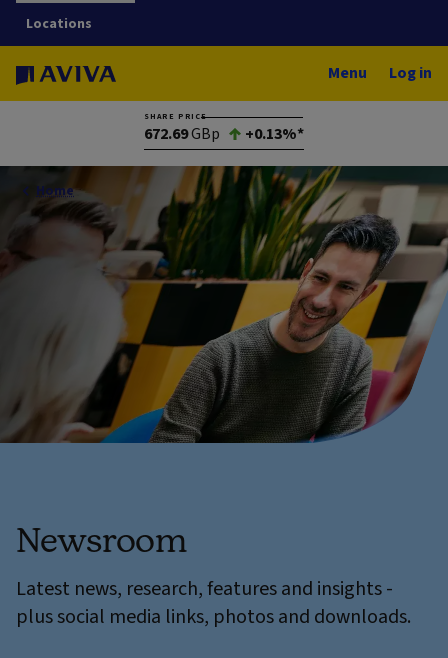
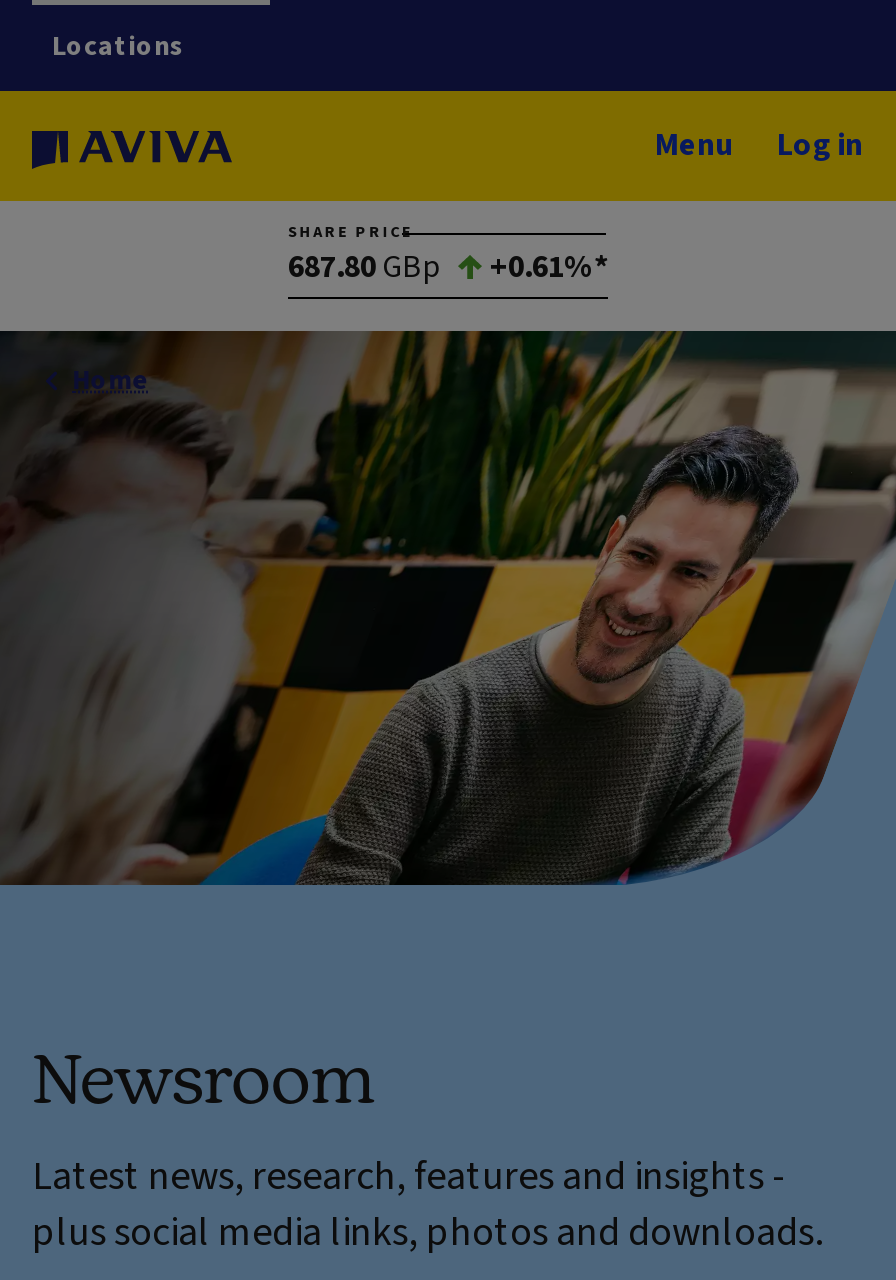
[144,123,220,145] 672.69 GBp -> [288,245,440,289] 687.80 GBp
[245,123,304,145] +0.13%* -> [490,245,608,289] +0.61%*

